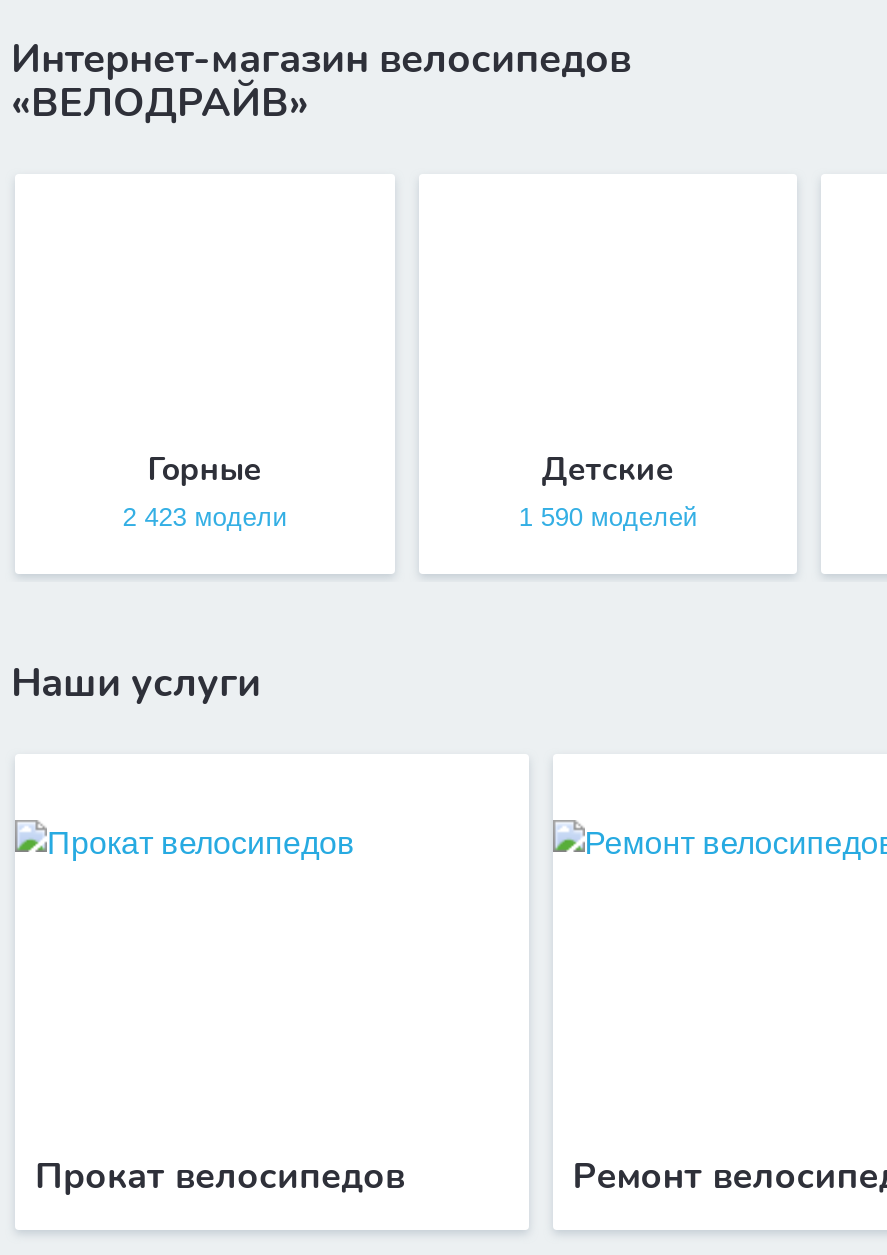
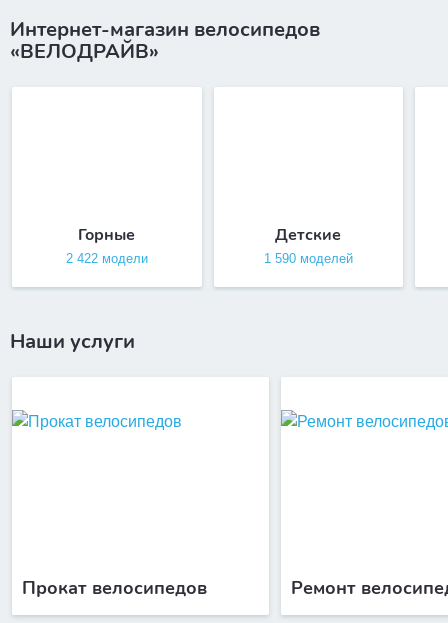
[123,502,287,532] 2 423 модели -> [66,251,148,266] 2 422 модели

